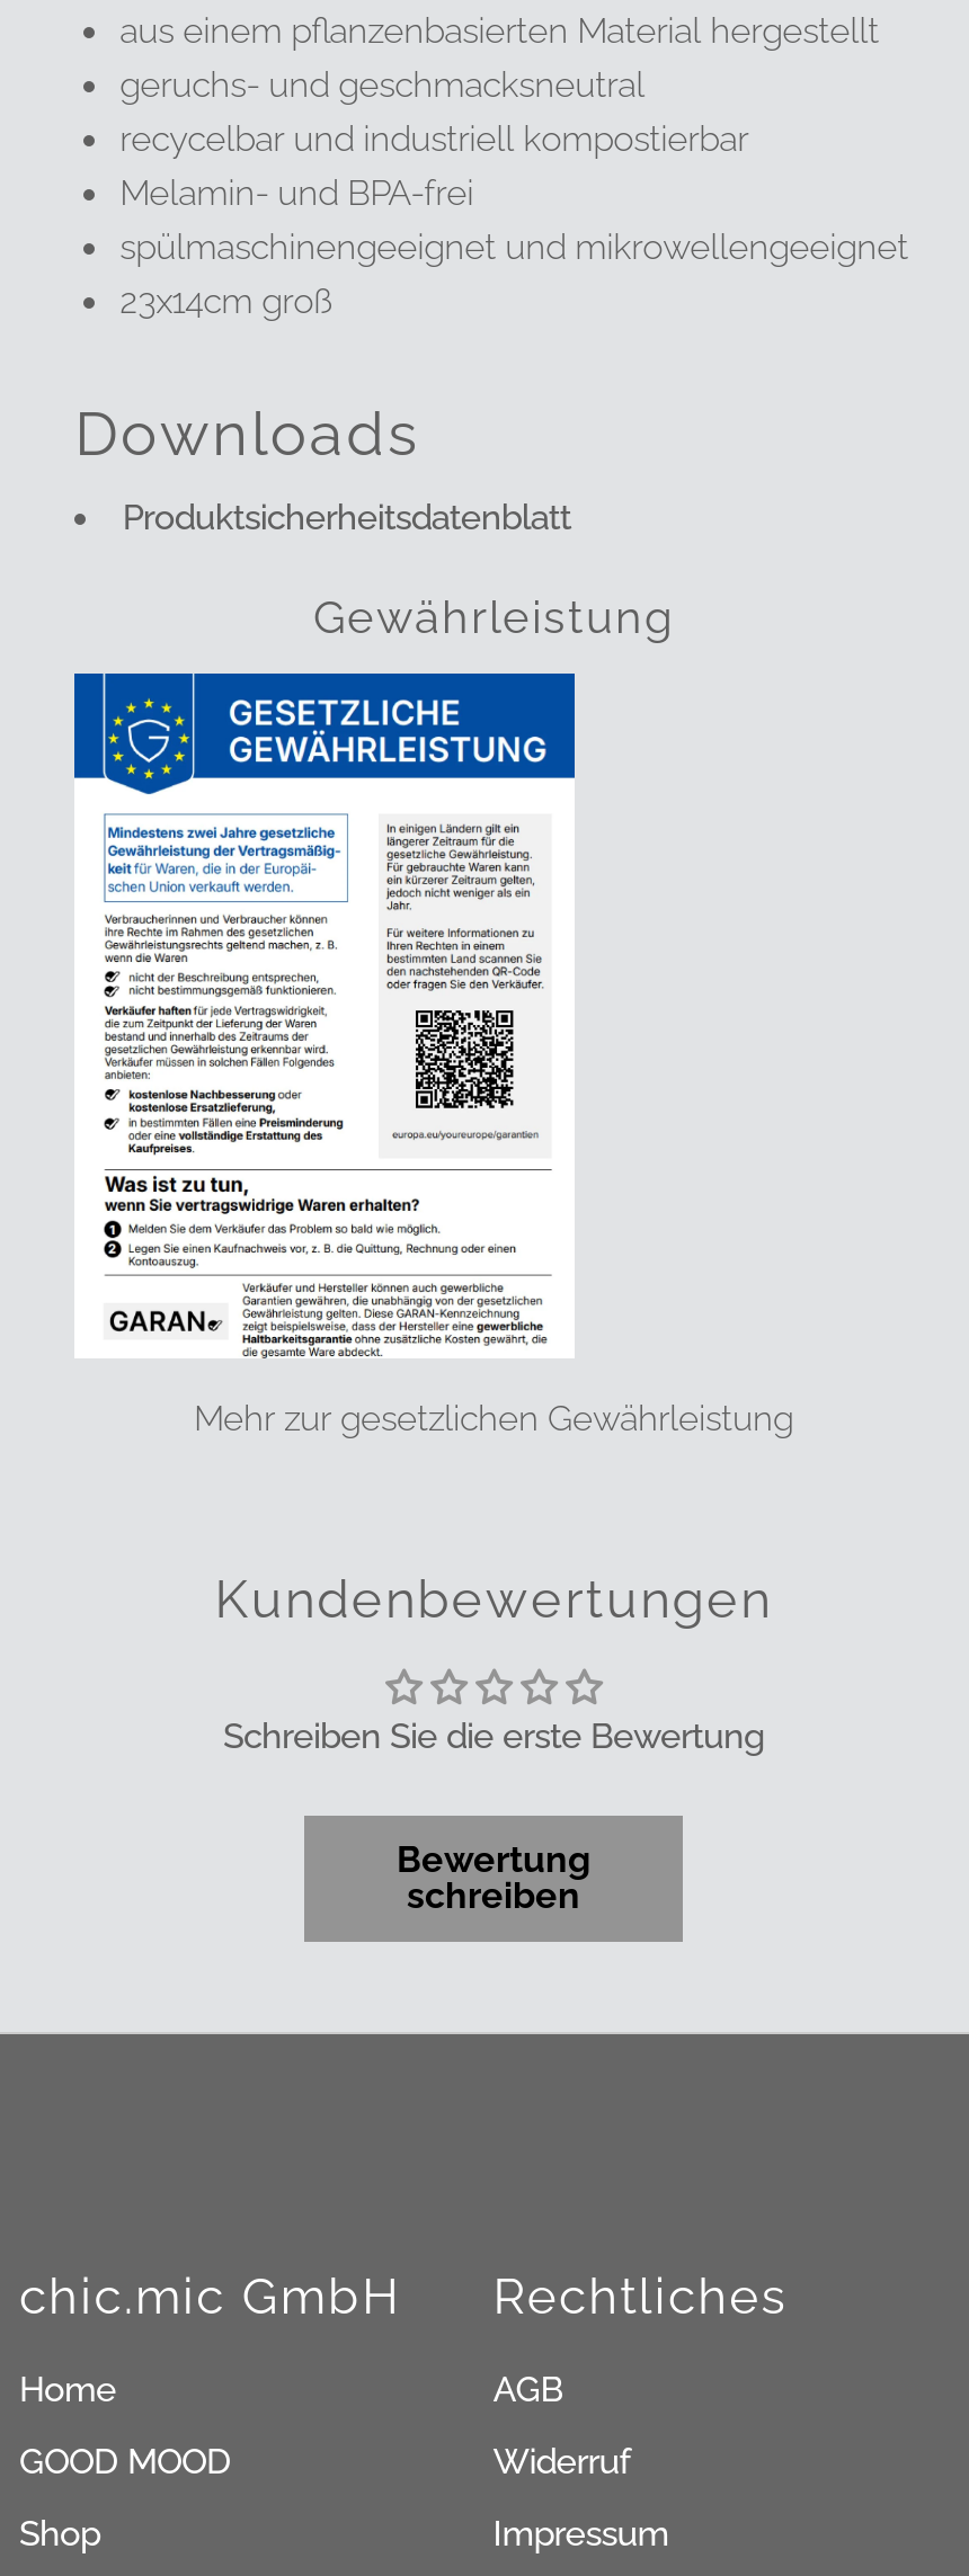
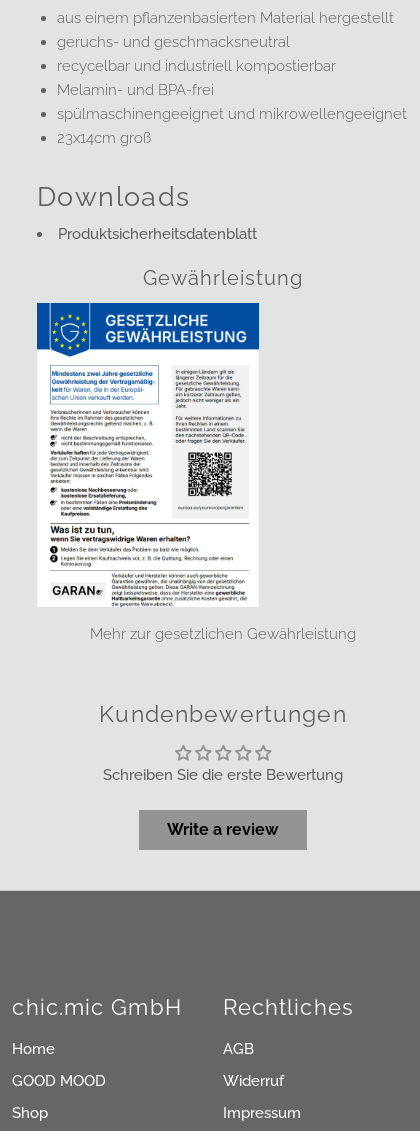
[397,1838,590,1917] Bewertung | schreiben -> [167,820,278,839] Write a review

